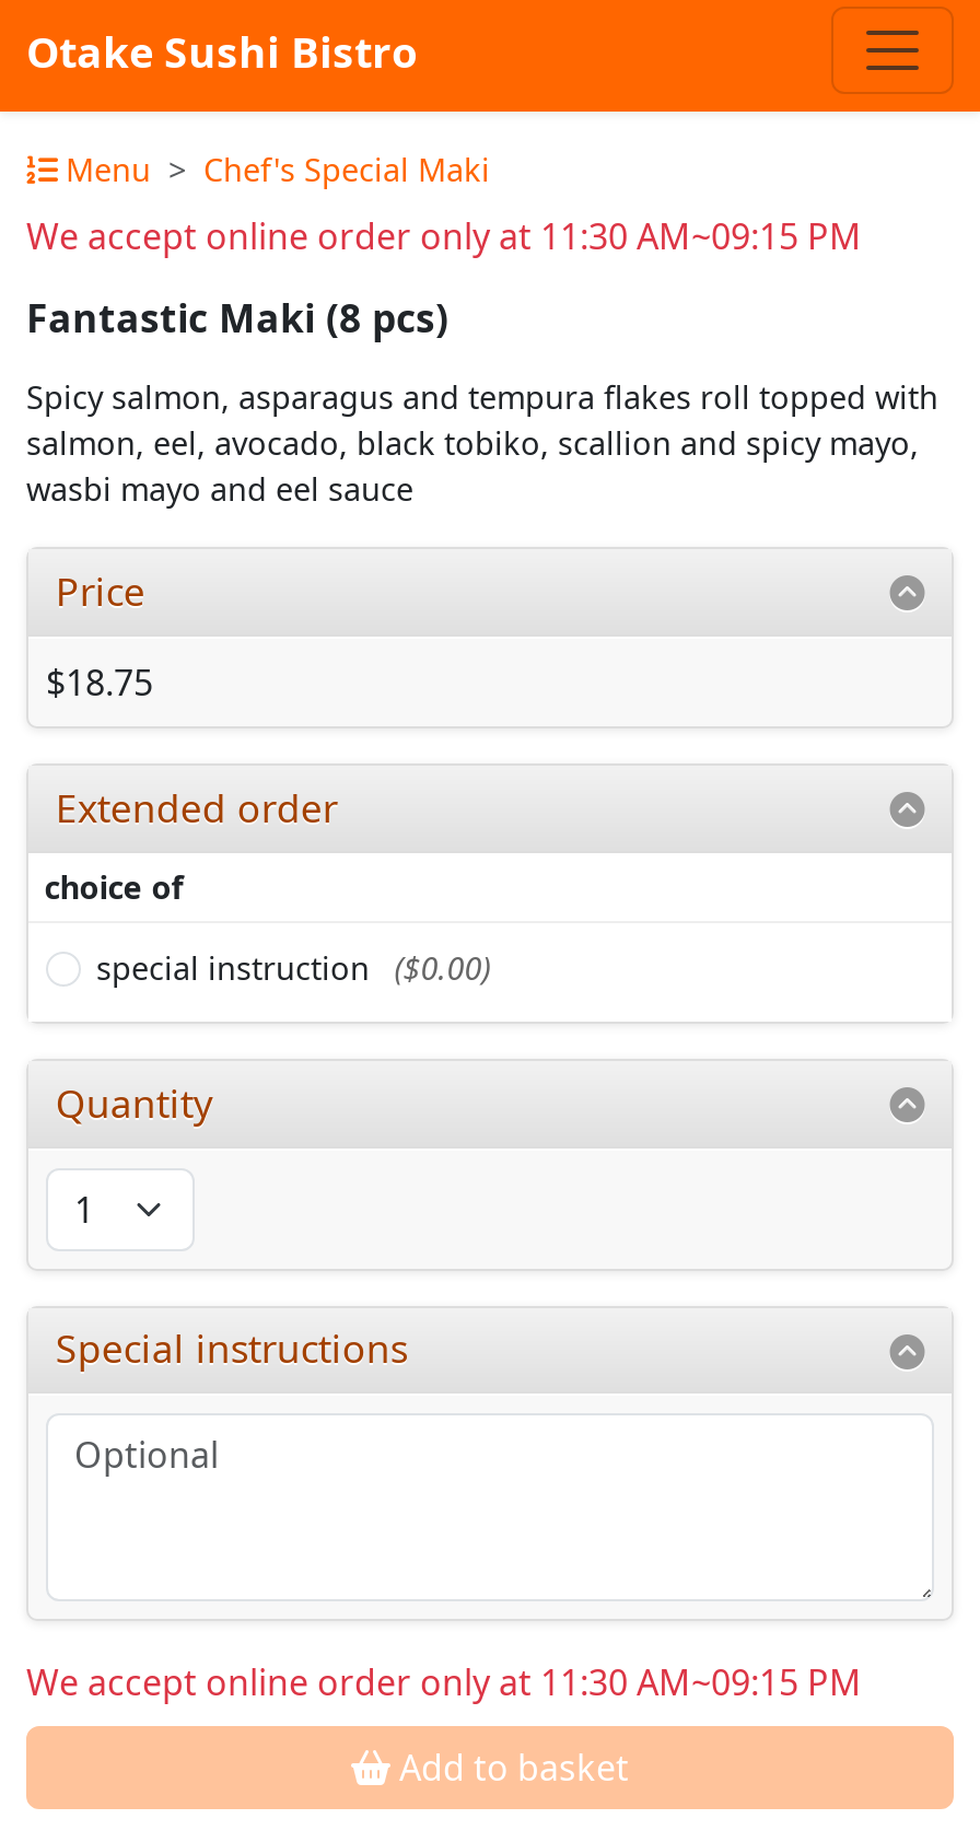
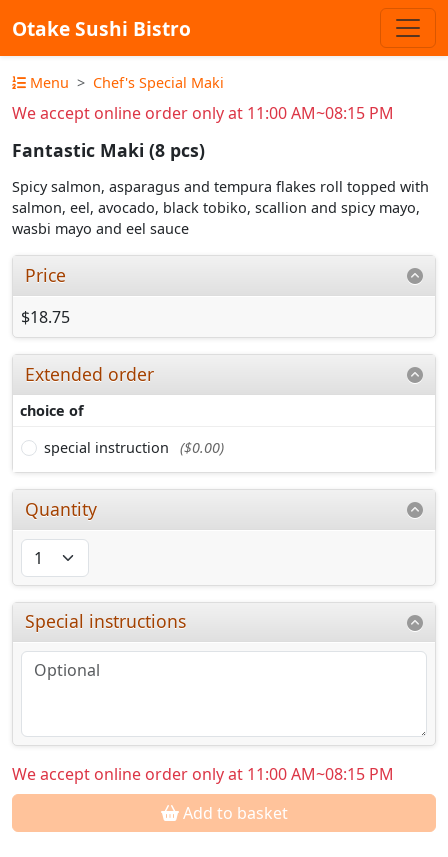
[26,212,862,260] We accept online order only at 11:30 AM~09:15 PM -> [12,102,394,124] We accept online order only at 11:00 AM~08:15 PM
[26,1658,862,1707] We accept online order only at 11:30 AM~09:15 PM -> [12,763,394,785] We accept online order only at 11:00 AM~08:15 PM

